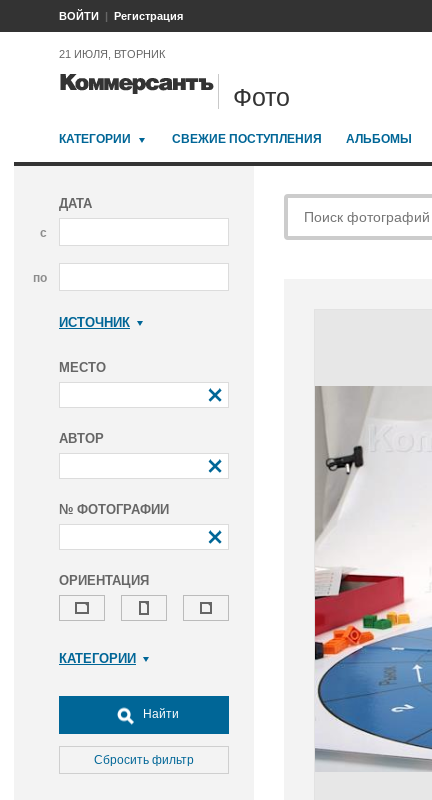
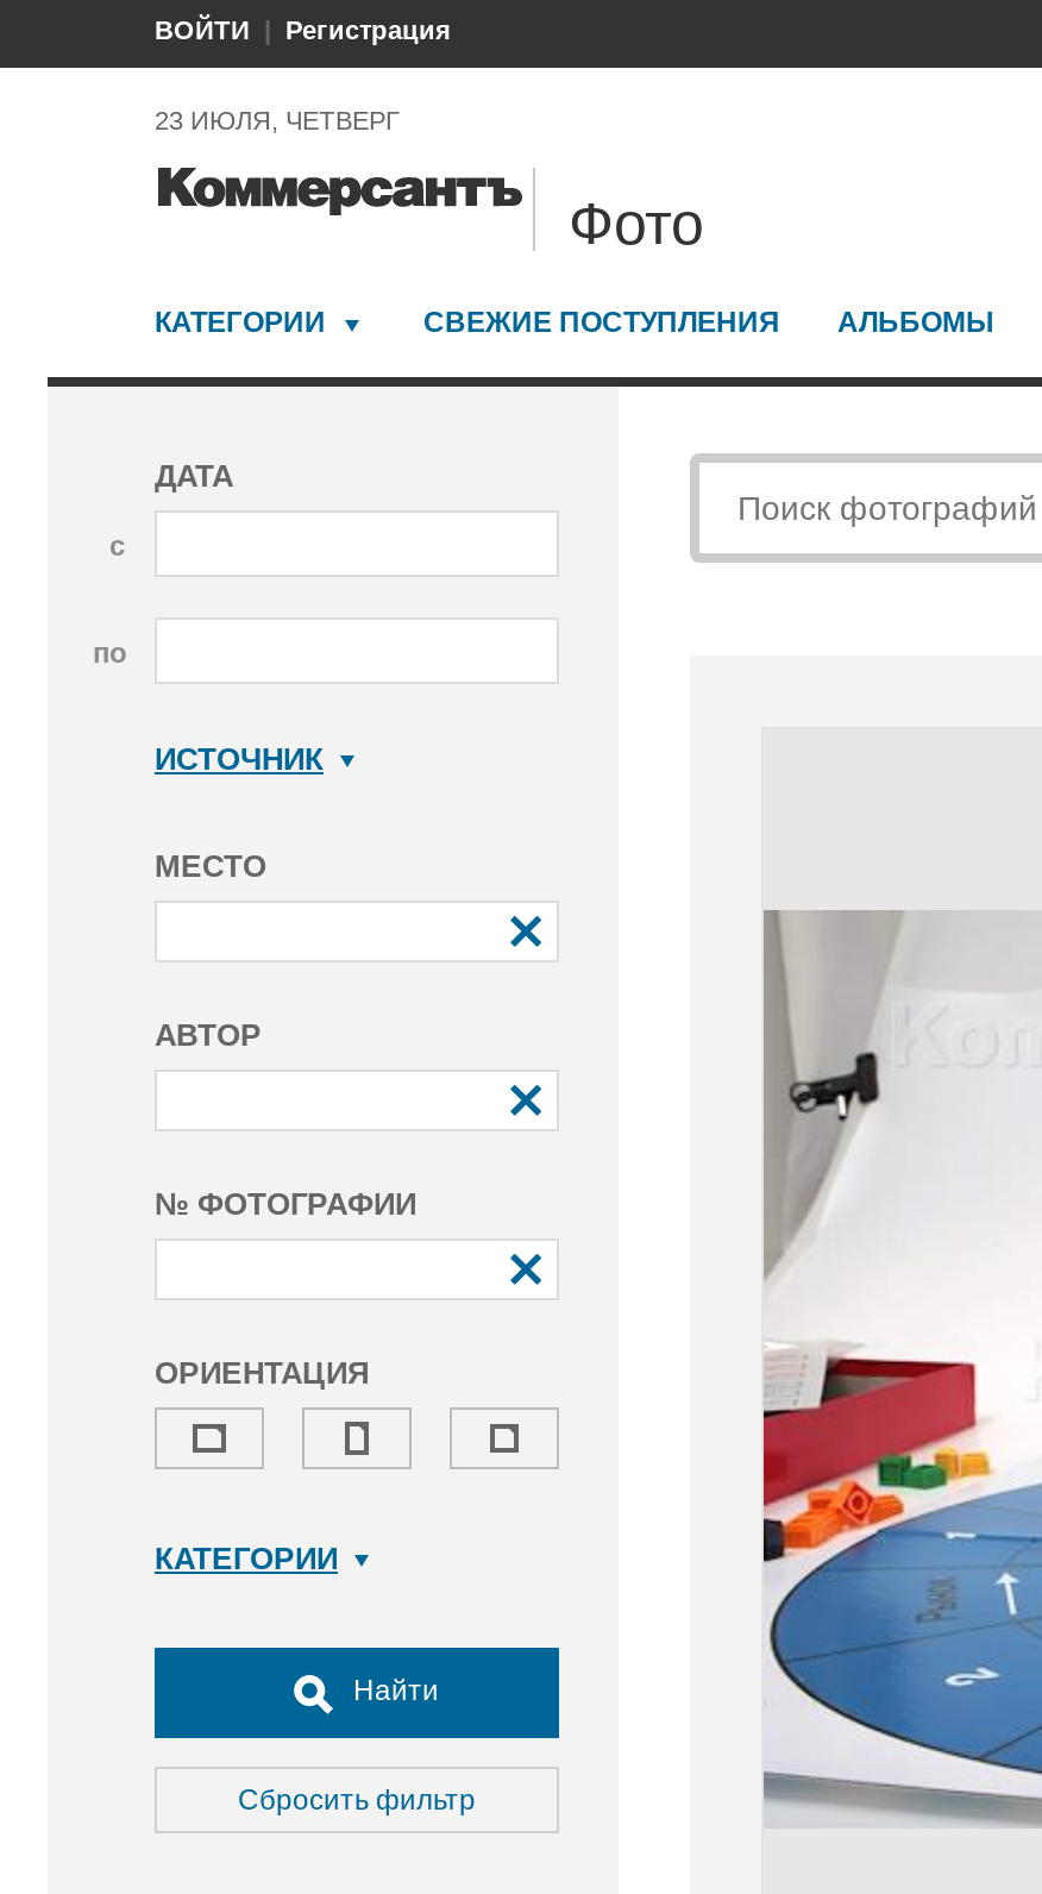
[59,48,165,60] 21 ИЮЛЯ, ВТОРНИК -> [155,106,400,134] 23 ИЮЛЯ, ЧЕТВЕРГ

